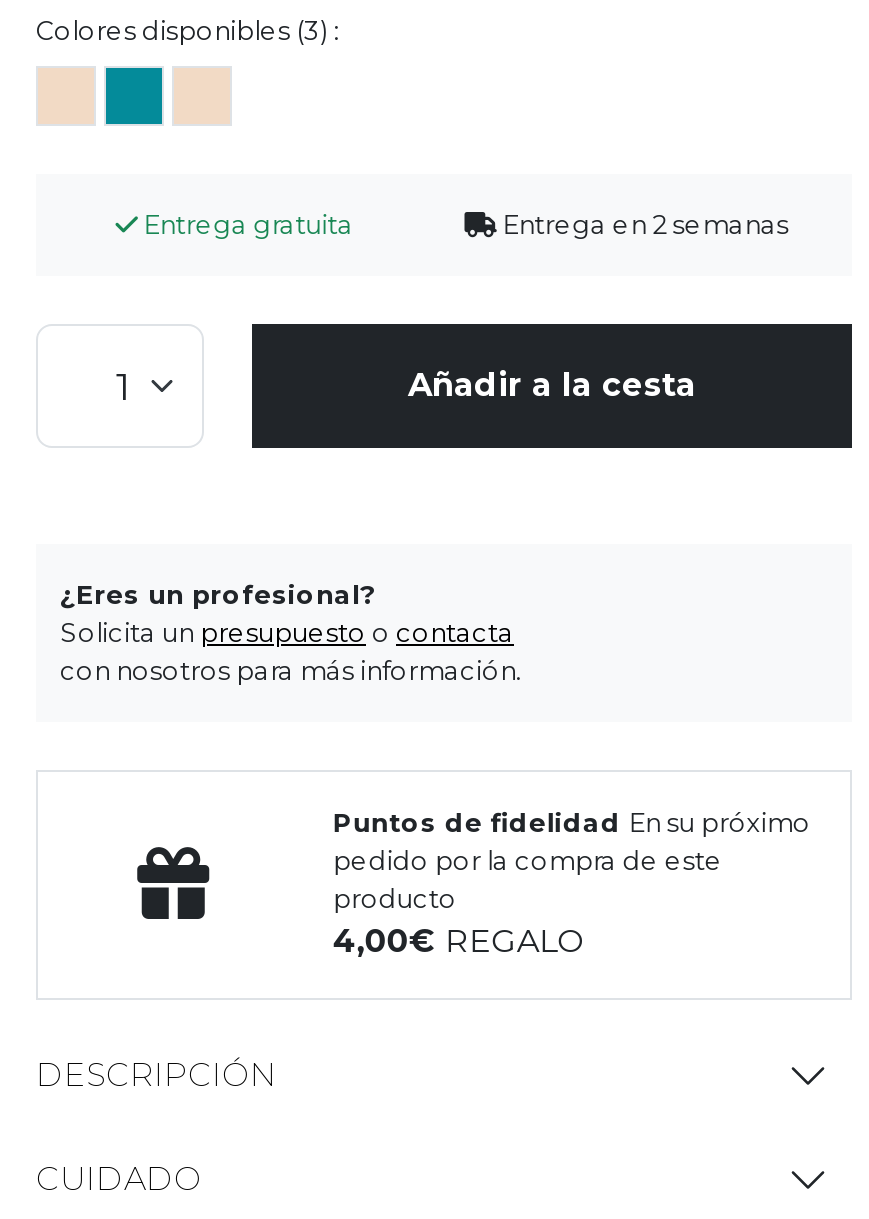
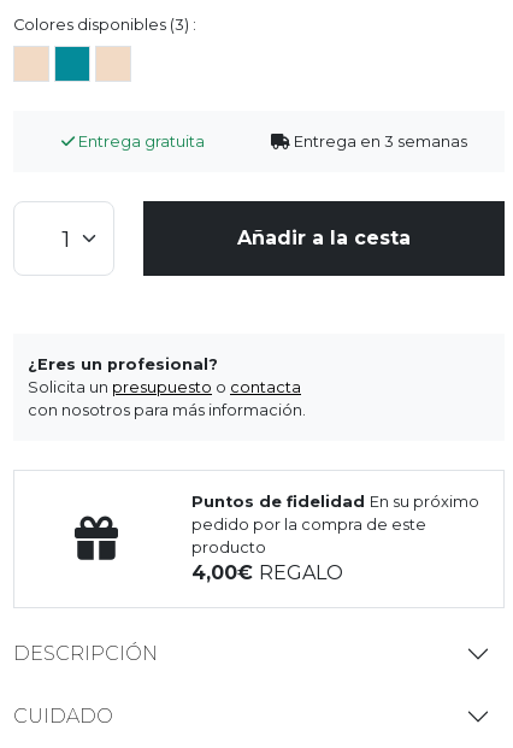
[496,210,788,240] Entrega en 2 semanas -> [290,132,467,150] Entrega en 3 semanas

